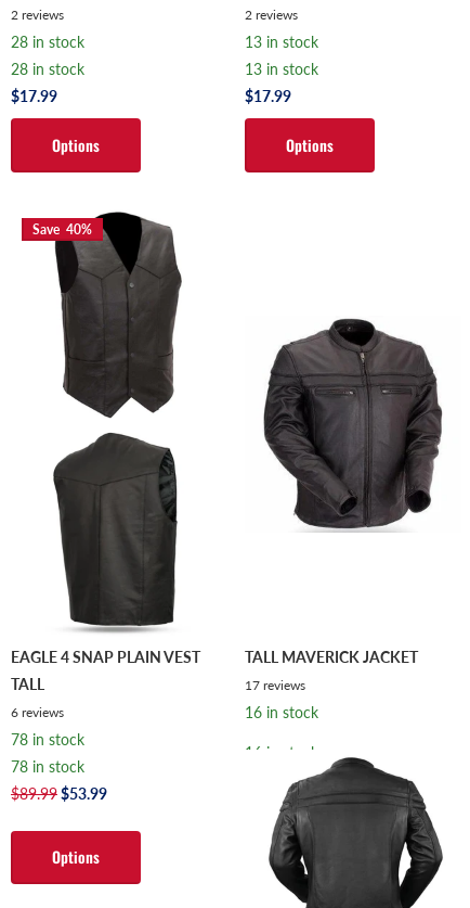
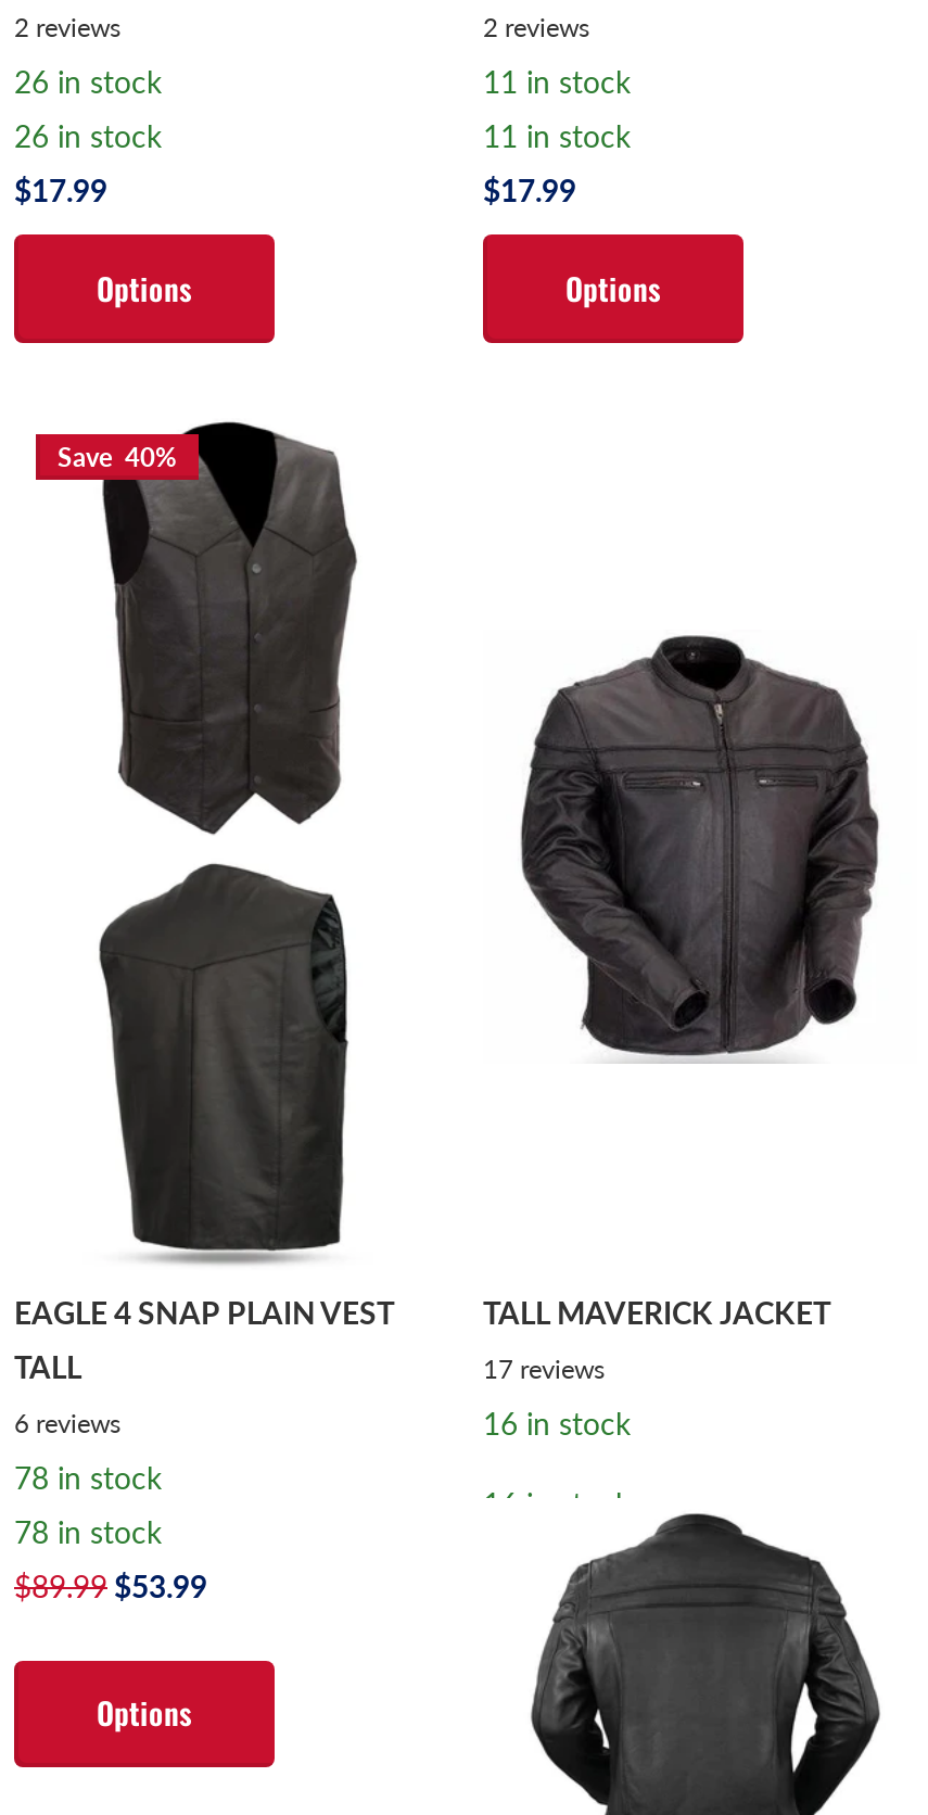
[11,33,84,51] 28 in stock -> [14,63,162,100] 26 in stock
[245,33,318,51] 13 in stock -> [483,63,631,100] 11 in stock
[11,60,84,78] 28 in stock -> [14,117,162,154] 26 in stock
[245,60,318,78] 13 in stock -> [483,117,631,154] 11 in stock

